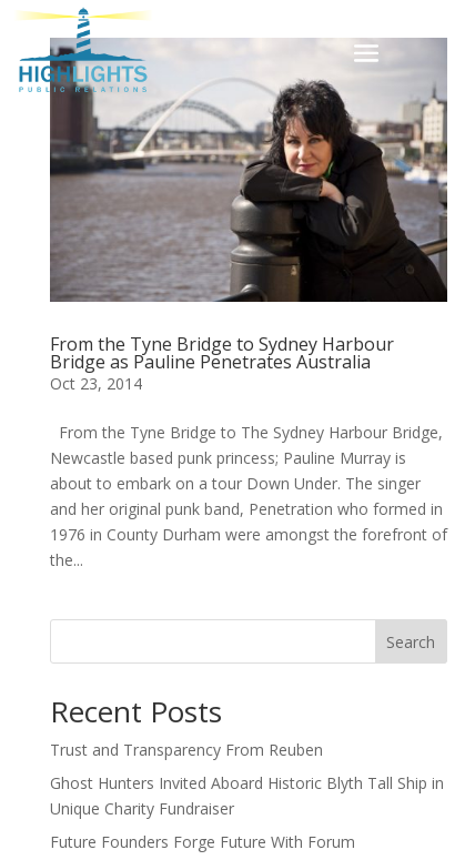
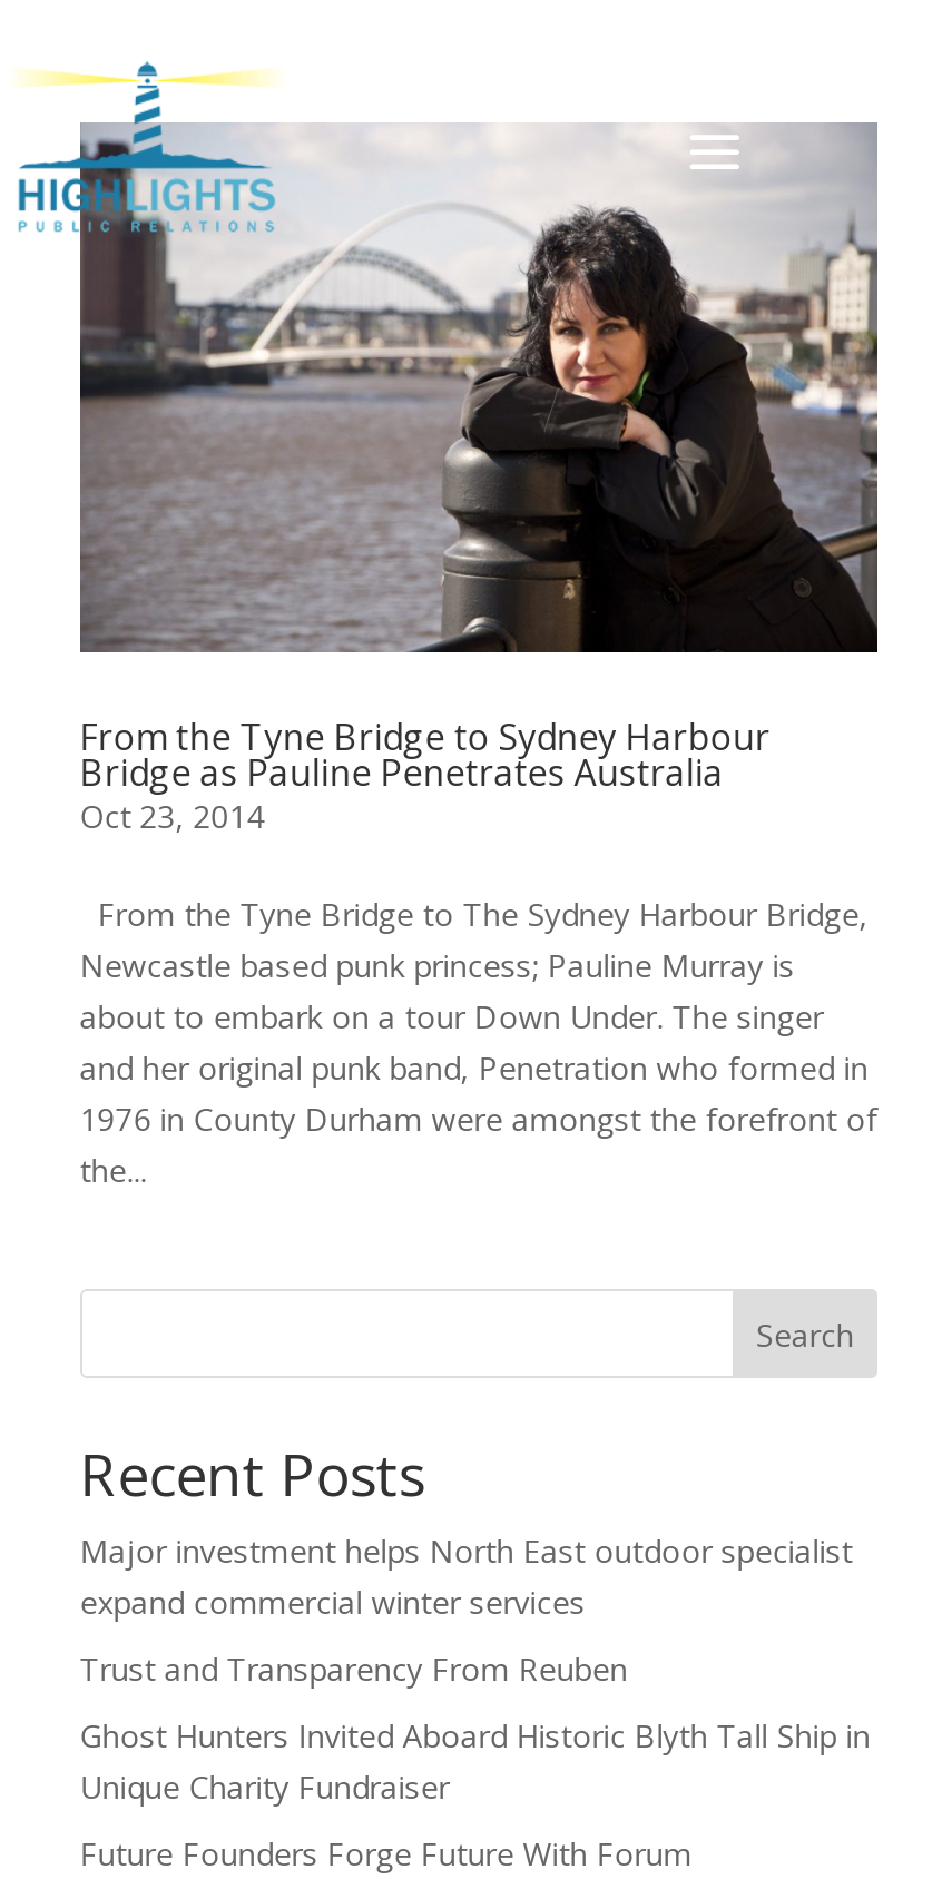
none -> [80,1530,852,1624] Major investment helps North East outdoor specialist | expand commercial winter services

